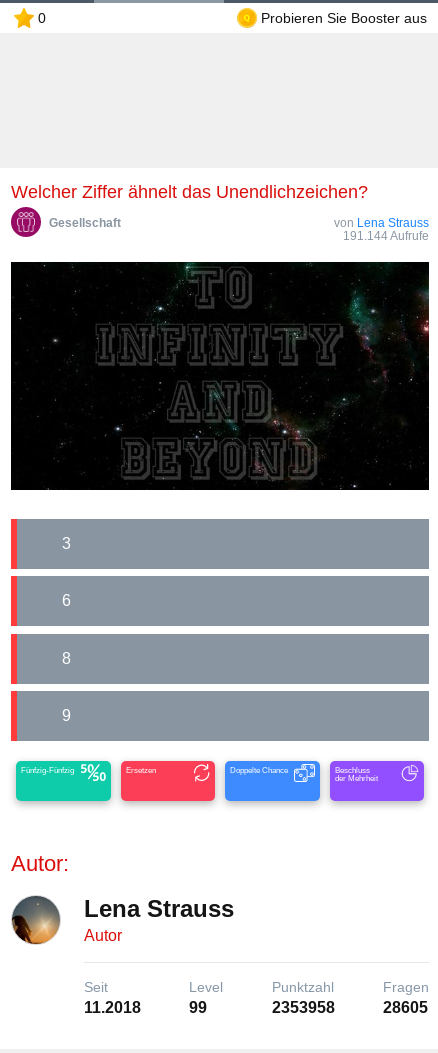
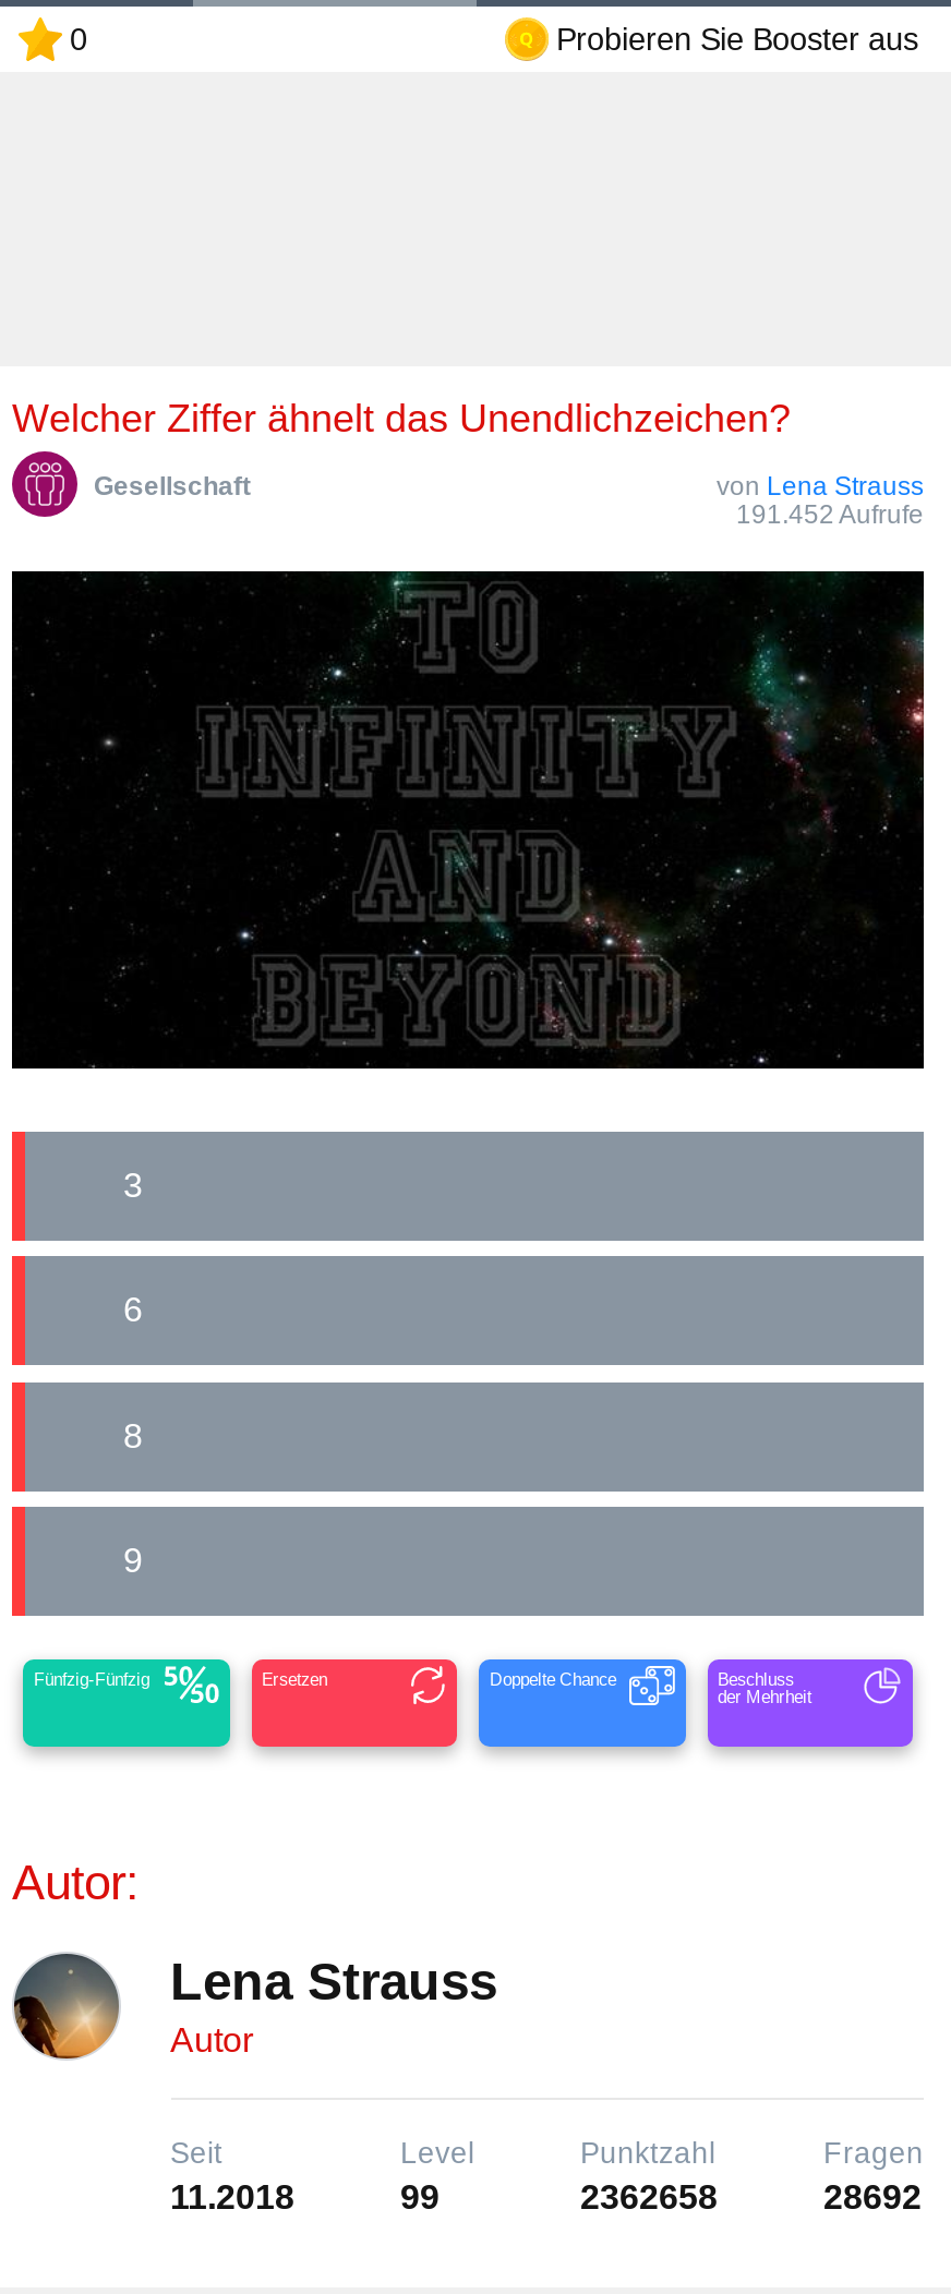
[343,228,429,242] 191.144 Aufrufe -> [736,498,924,529] 191.452 Aufrufe
[271,999,334,1016] 2353958 -> [580,2179,718,2216] 2362658
[383,999,428,1016] 28605 -> [823,2179,922,2216] 28692

